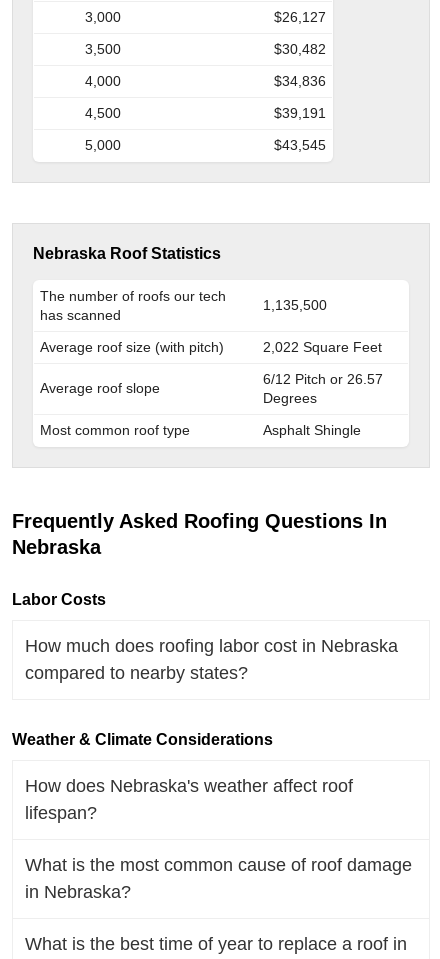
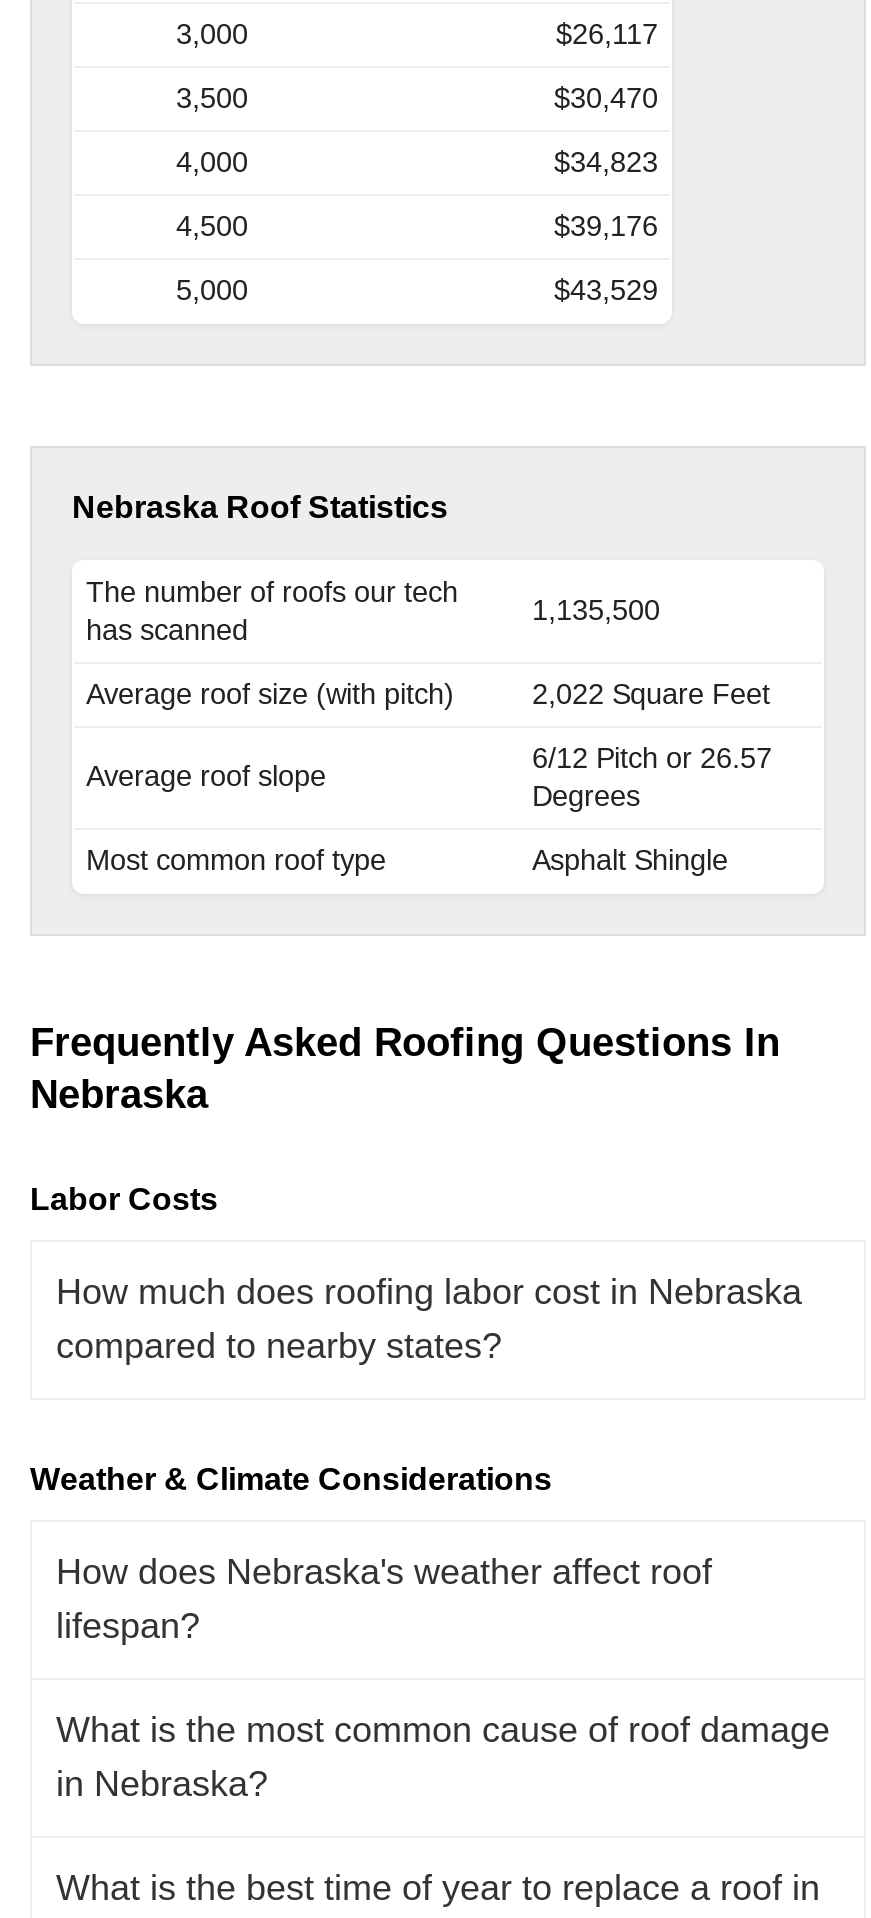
[274,9,326,25] $26,127 -> [556,17,658,49] $26,117
[274,41,326,57] $30,482 -> [554,81,658,113] $30,470
[274,73,326,89] $34,836 -> [554,145,658,177] $34,823
[274,105,326,121] $39,191 -> [554,209,658,241] $39,176
[274,137,326,153] $43,545 -> [554,273,658,305] $43,529

